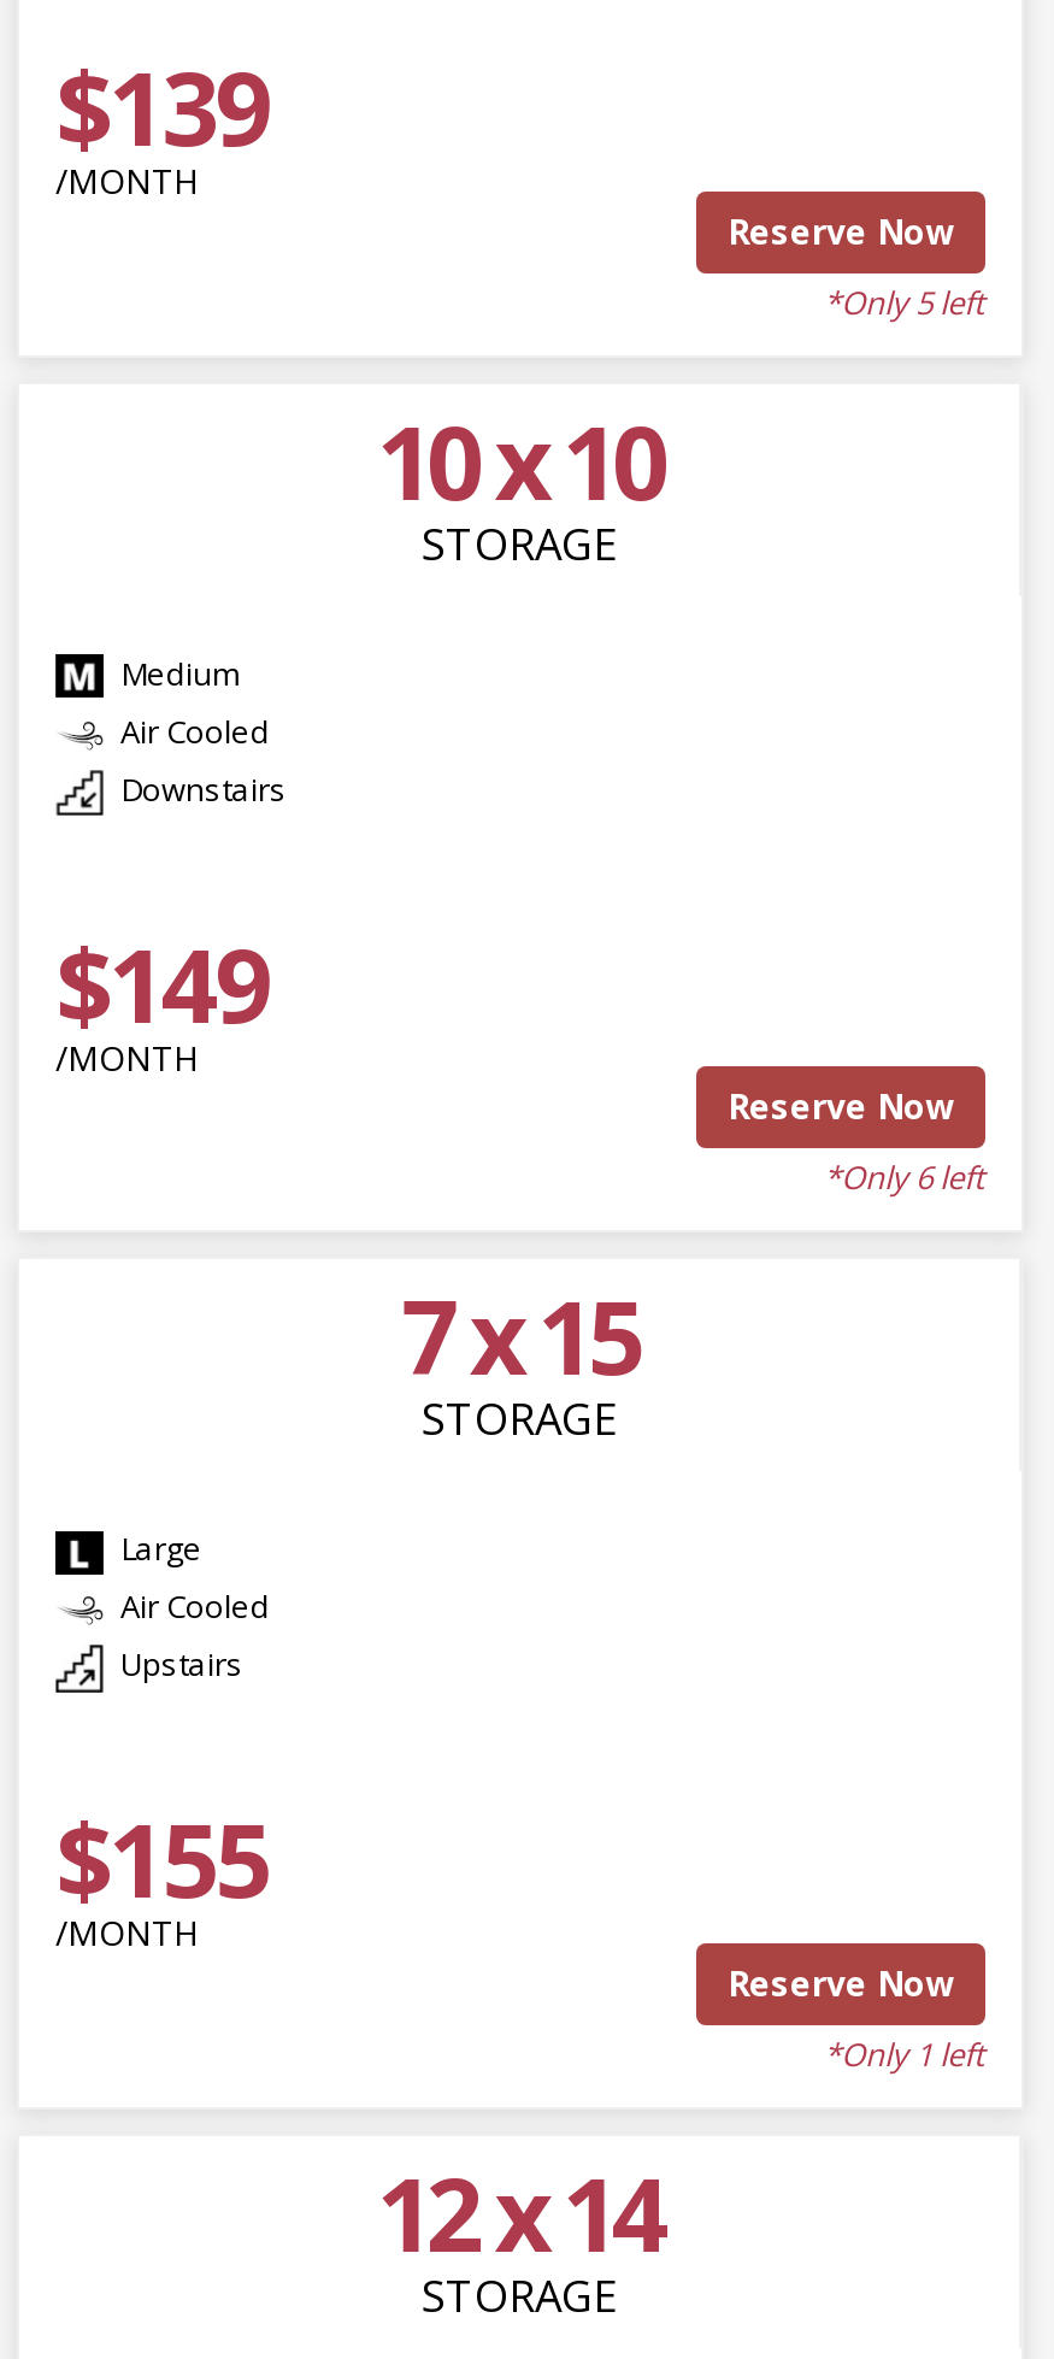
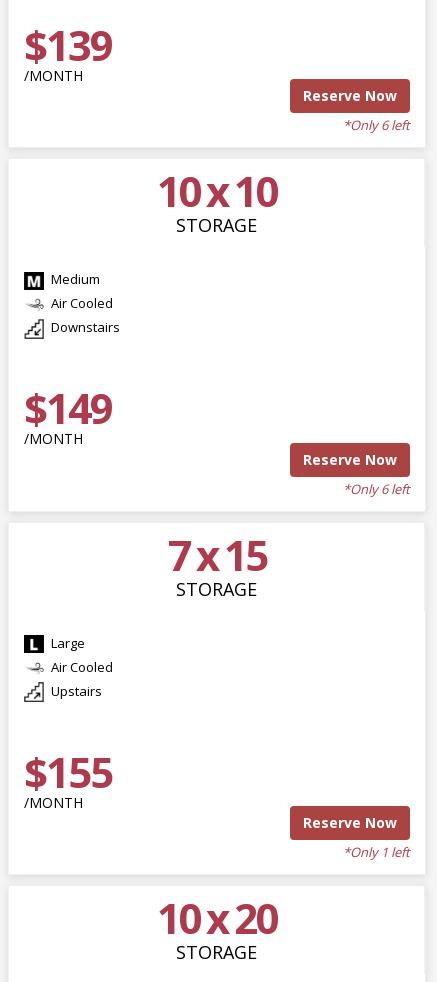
[824,280,985,323] *Only 5 left -> [343,116,410,134] *Only 6 left
[377,2142,662,2279] 12 x 14 -> [157,889,276,946] 10 x 20

